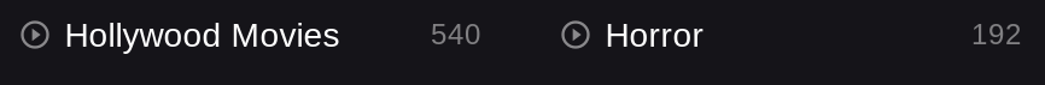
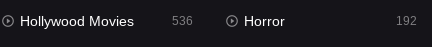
[431,18,481,52] 540 -> [172,14,193,28] 536

